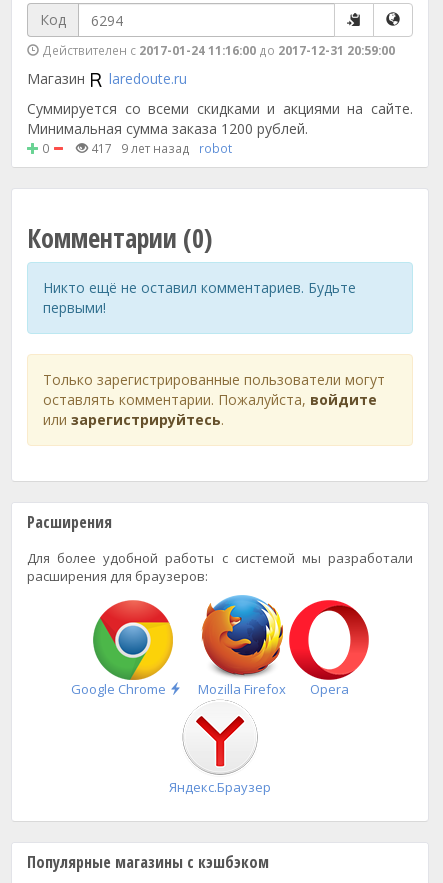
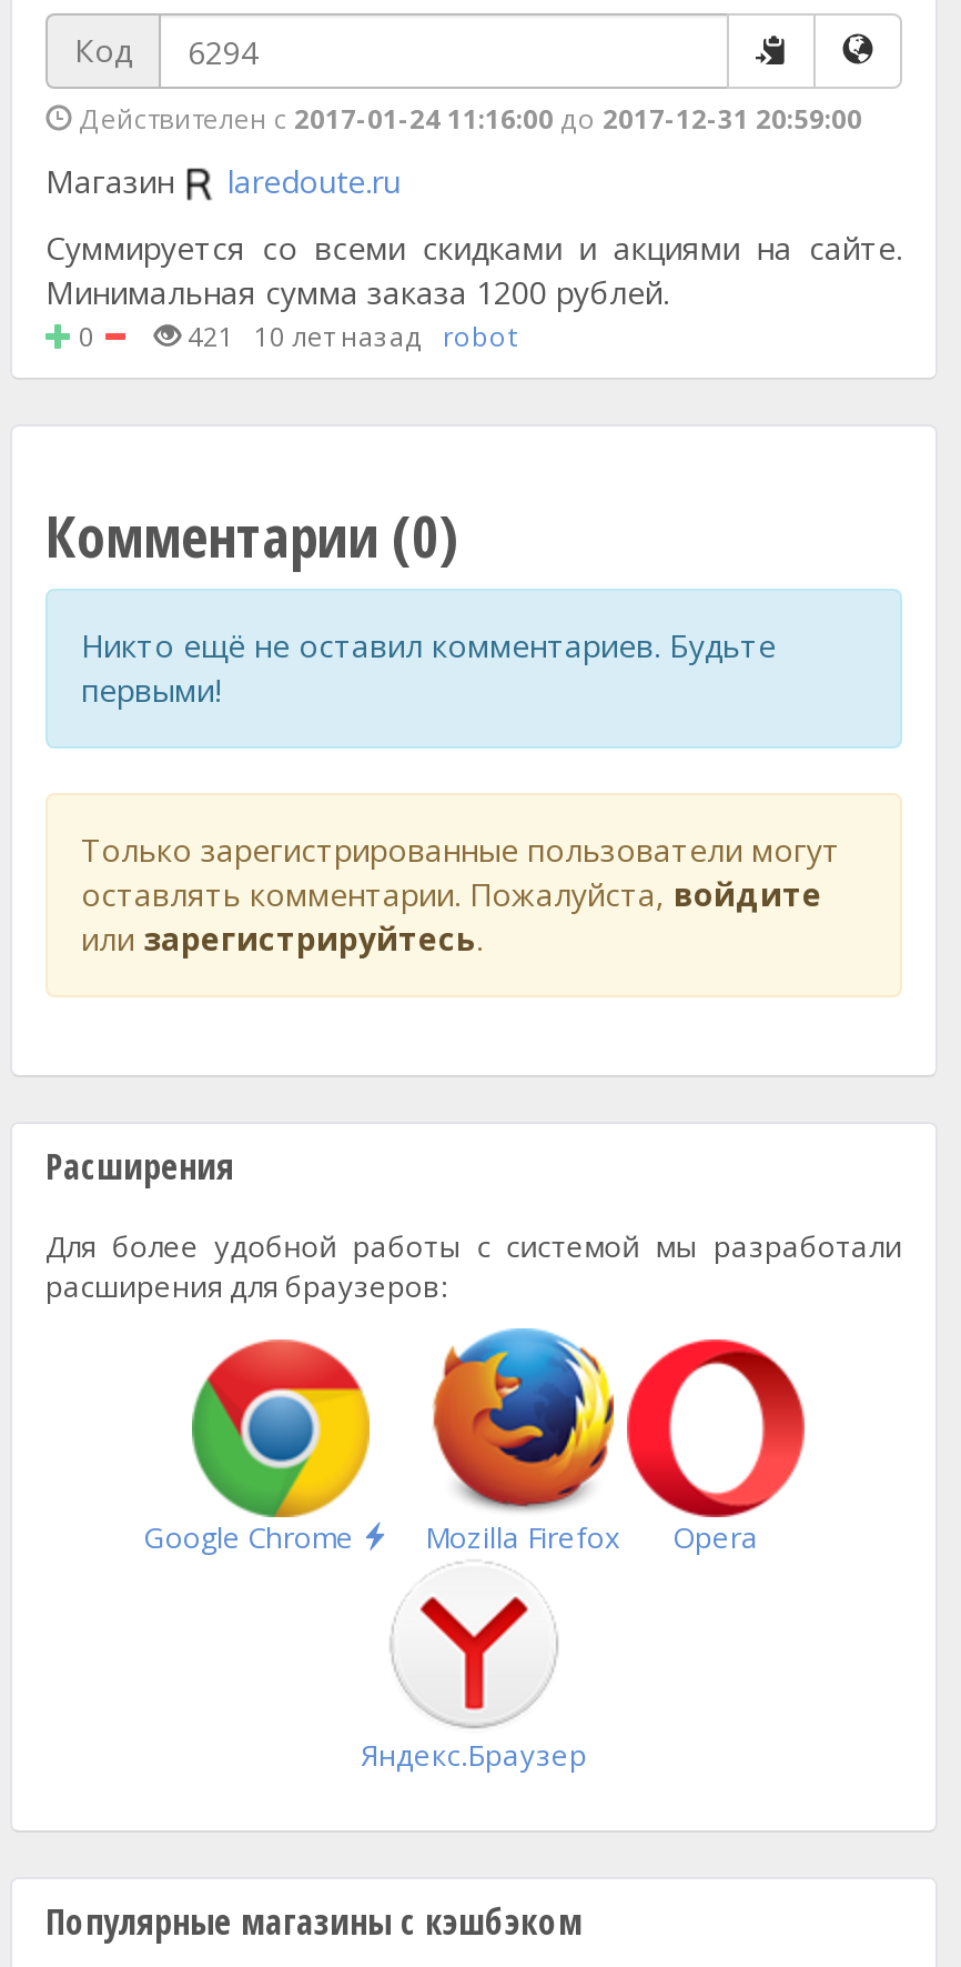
[88,140,232,156] 417 9 лет назад robot -> [181,318,516,353] 421 10 лет назад robot

